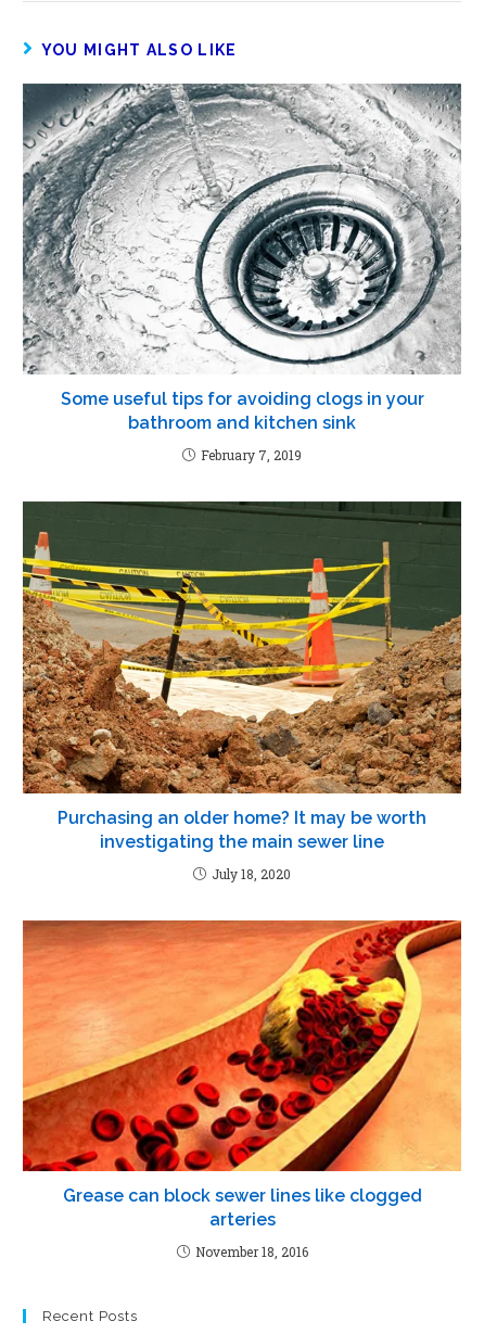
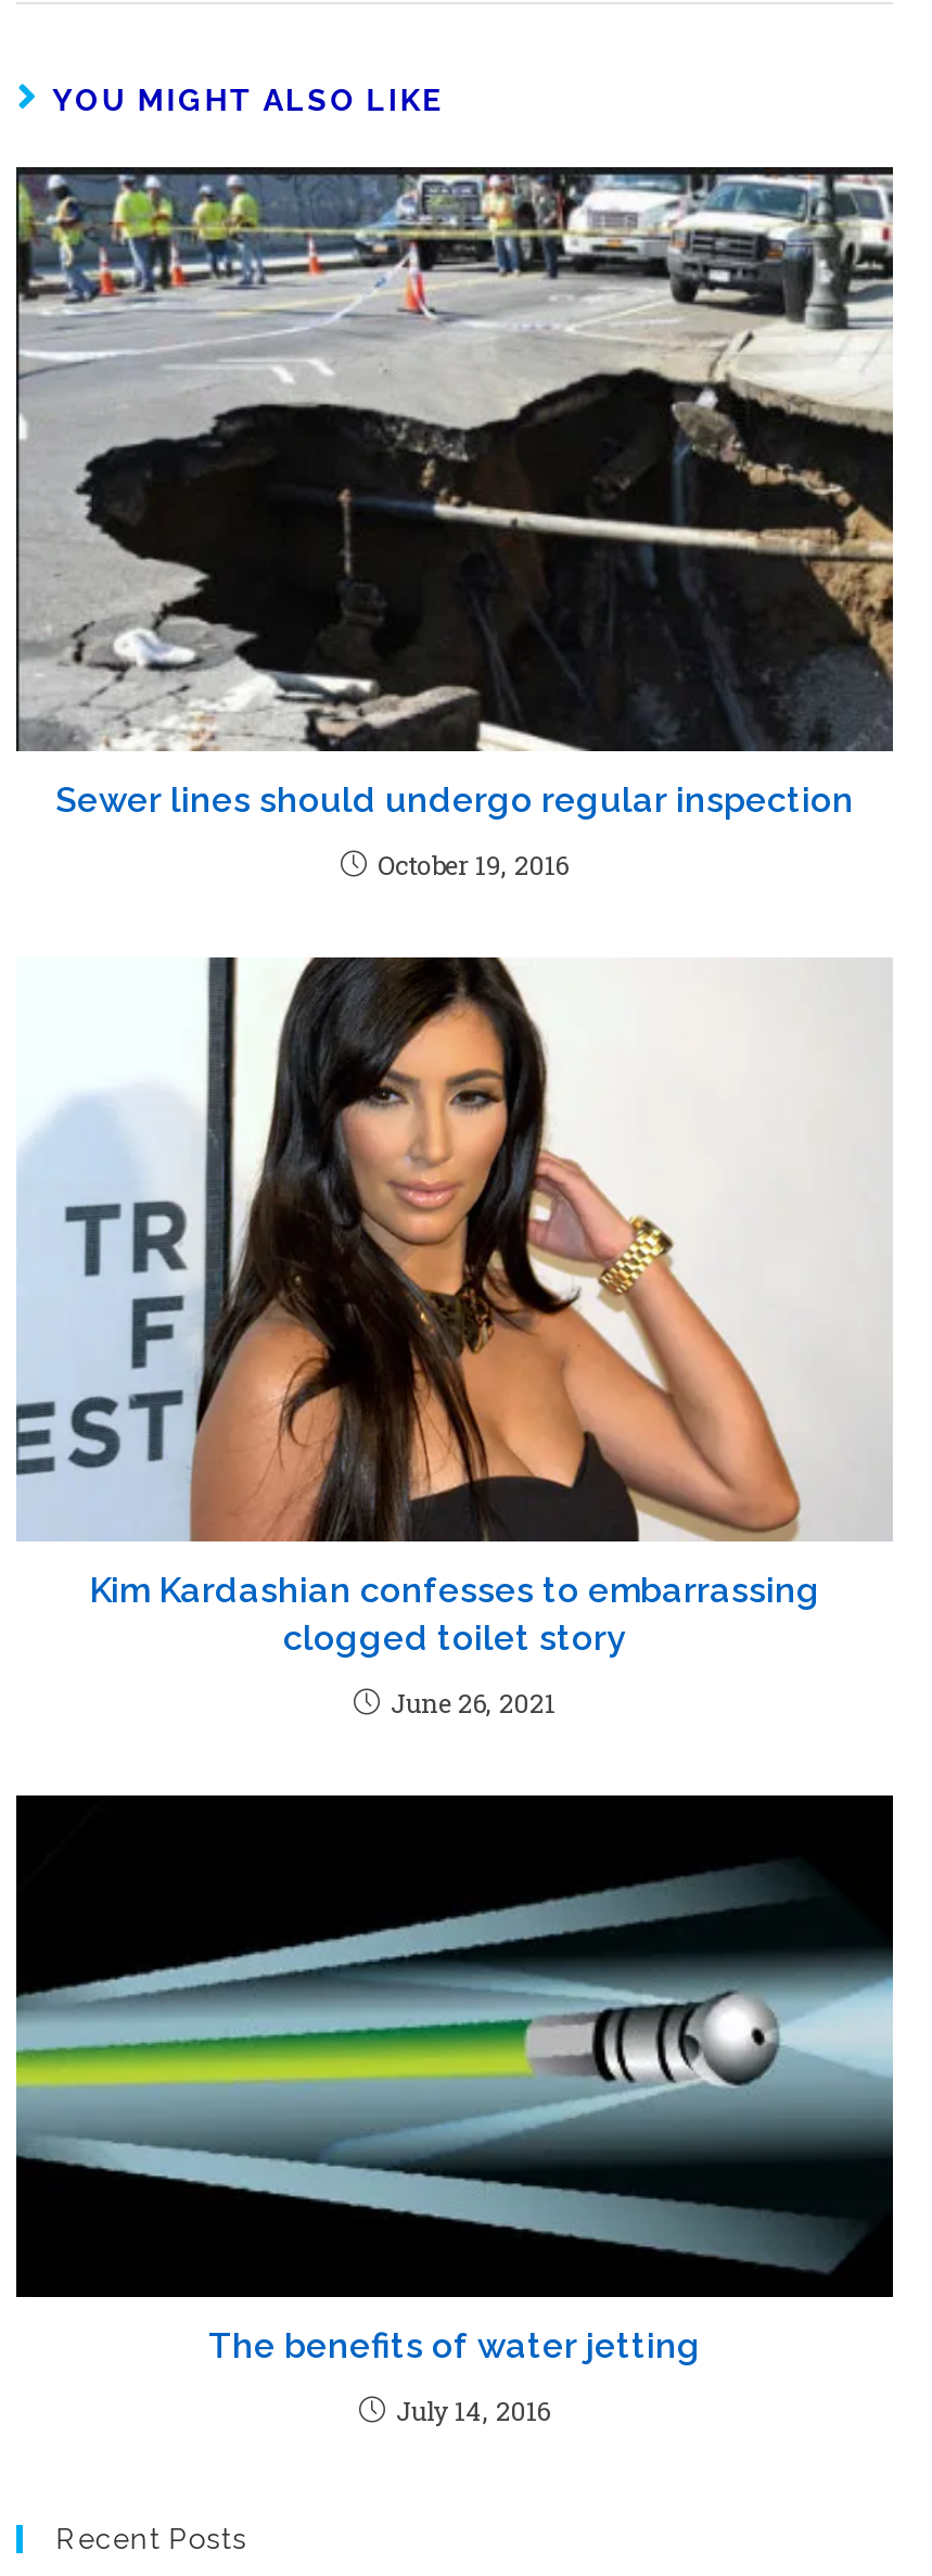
[23,84,461,434] [image] | Some useful tips for avoiding clogs in your | bathroom and kitchen sink -> [14,165,895,821] [image] | Sewer lines should undergo regular inspection
[201,447,302,464] February 7, 2019 -> [378,847,569,882] October 19, 2016
[22,500,462,852] [image] | Purchasing an older home? It may be worth | investigating the main sewer line -> [14,955,893,1659] [image] | Kim Kardashian confesses to embarrassing | clogged toilet story
[212,865,291,883] July 18, 2020 -> [391,1685,556,1720] June 26, 2021
[22,919,462,1229] [image] | Grease can block sewer lines like clogged | arteries -> [14,1793,895,2367] [image] | The benefits of water jetting
[195,1242,308,1260] November 18, 2016 -> [396,2393,550,2428] July 14, 2016

